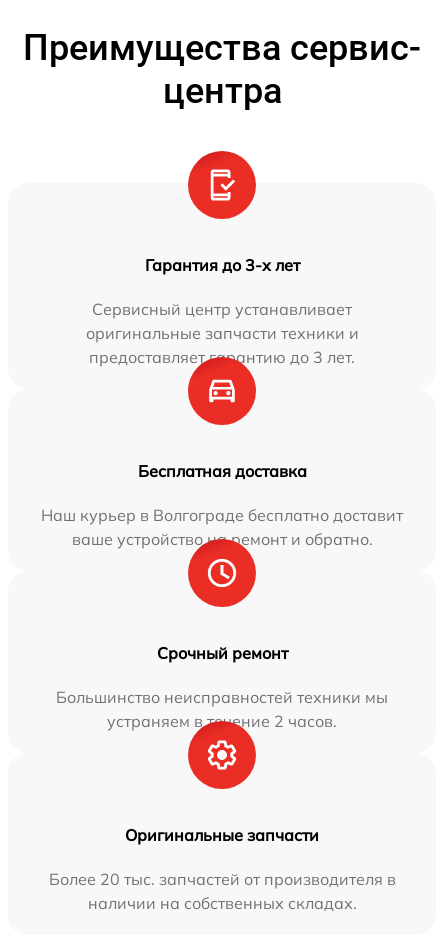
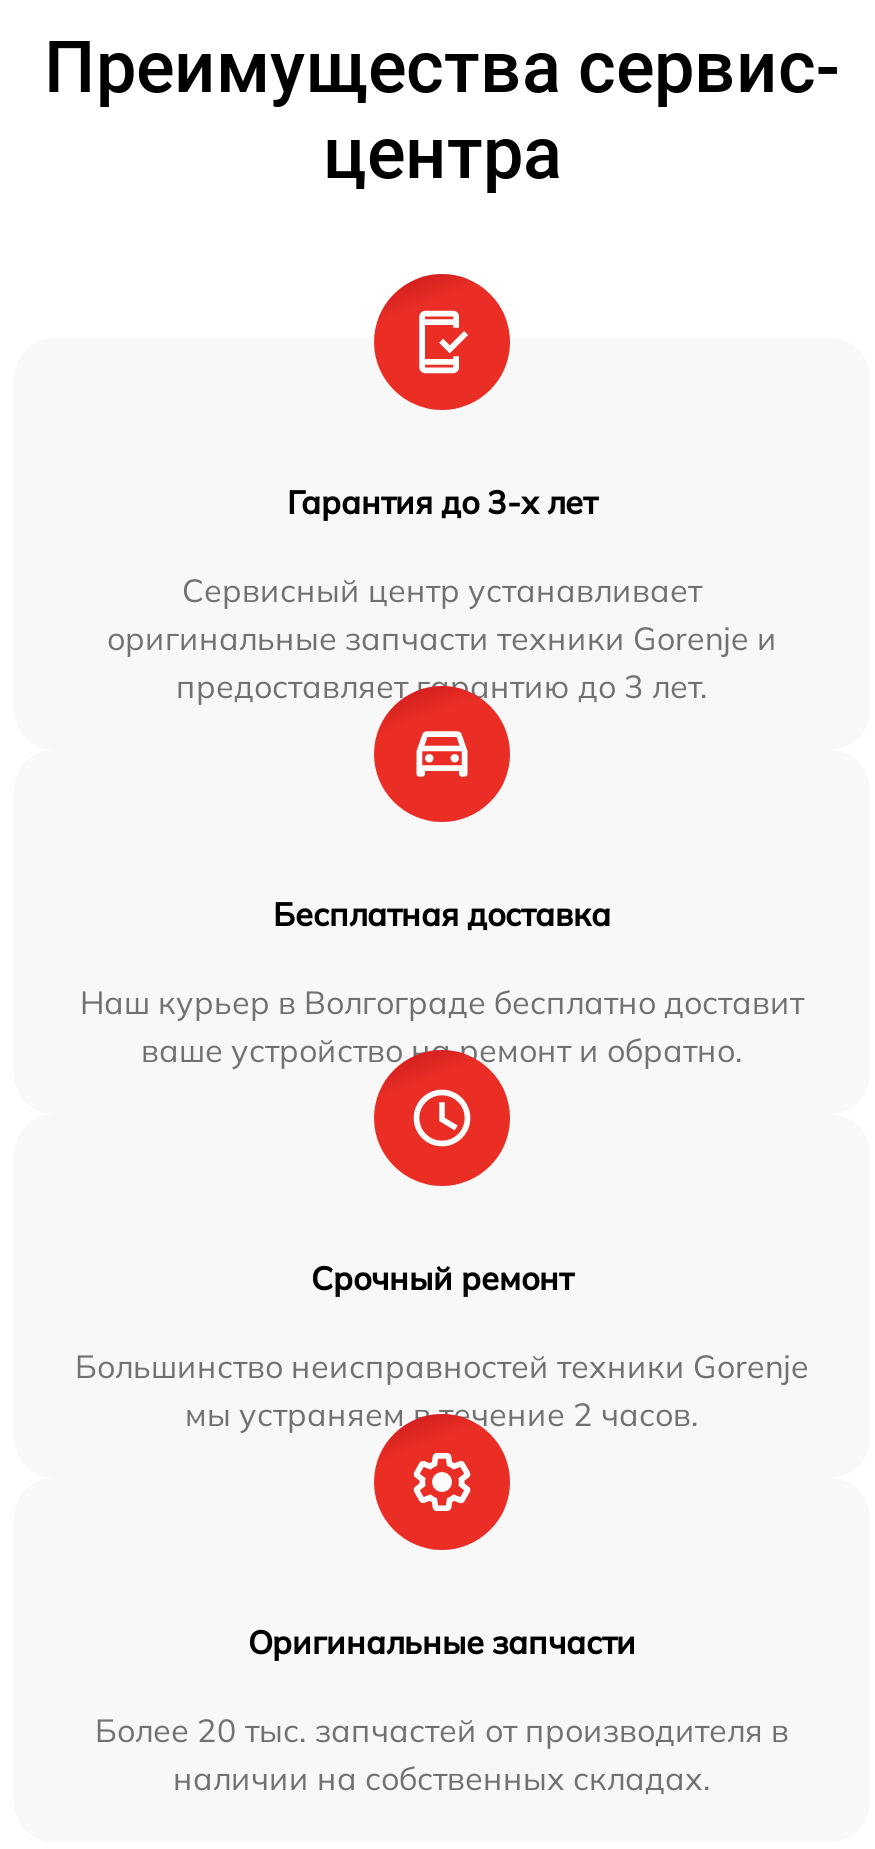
[85,323,358,343] оригинальные запчасти техники и -> [107,619,777,659] оригинальные запчасти техники Gorenje и
[56,687,388,731] Большинство неисправностей техники мы | устраняем в течение 2 часов. -> [75,1347,809,1435] Большинство неисправностей техники Gorenje | мы устраняем в течение 2 часов.

